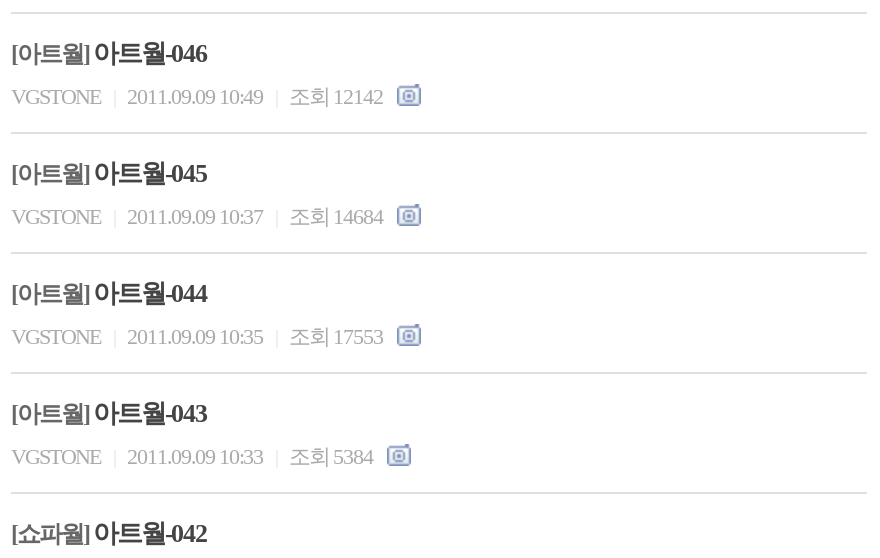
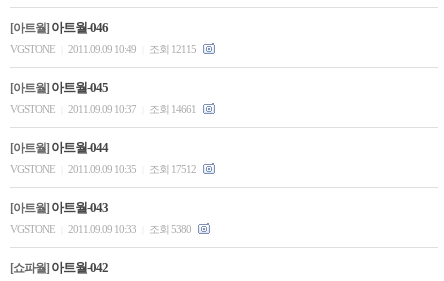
[11,84,387,108] VGSTONE 2011.09.09 10:49 조회 12142 -> [10,43,198,55] VGSTONE 2011.09.09 10:49 조회 12115
[11,204,387,228] VGSTONE 2011.09.09 10:37 조회 14684 -> [10,103,198,115] VGSTONE 2011.09.09 10:37 조회 14661
[11,324,387,348] VGSTONE 2011.09.09 10:35 조회 17553 -> [10,163,198,175] VGSTONE 2011.09.09 10:35 조회 17512
[11,444,377,468] VGSTONE 2011.09.09 10:33 조회 5384 -> [10,223,193,235] VGSTONE 2011.09.09 10:33 조회 5380

